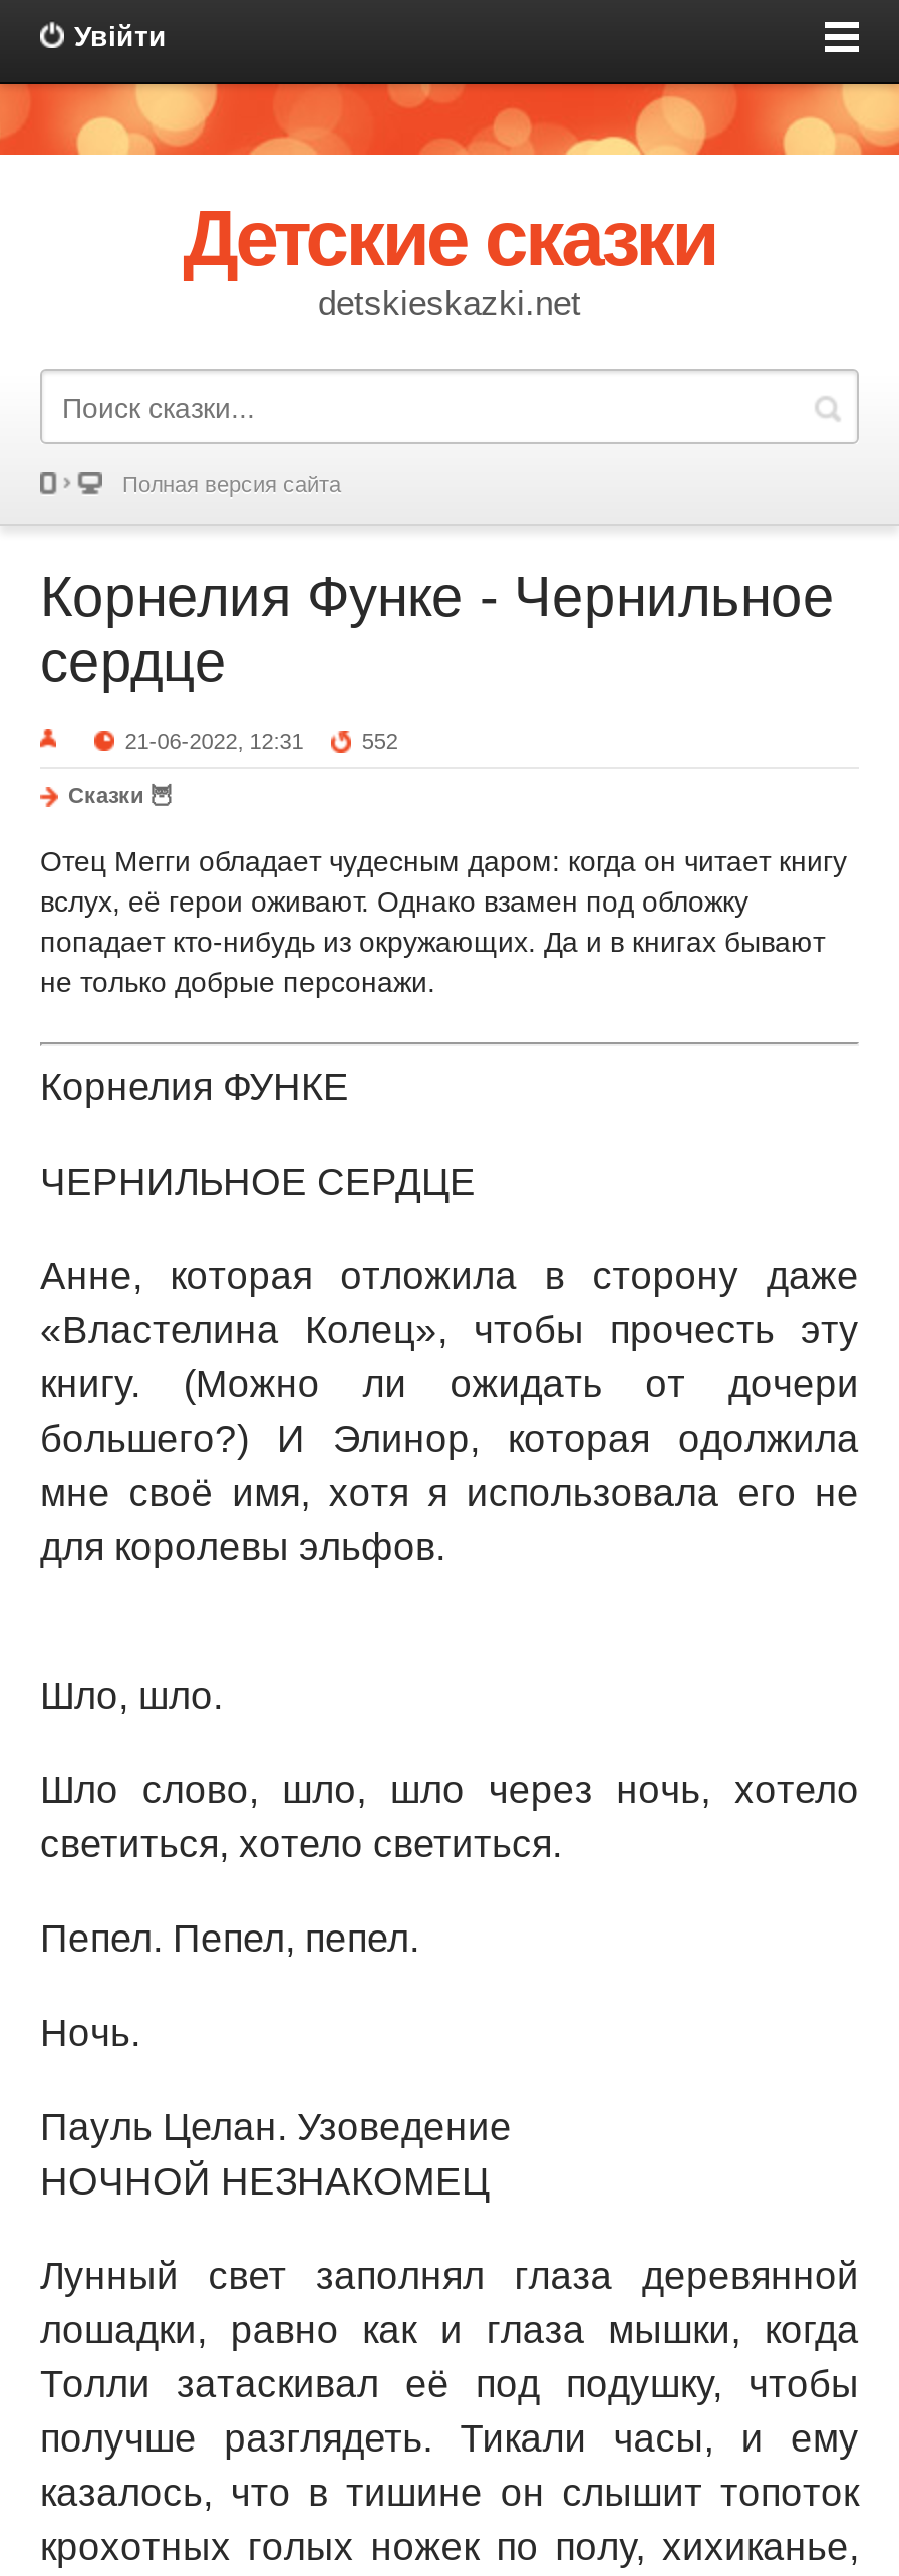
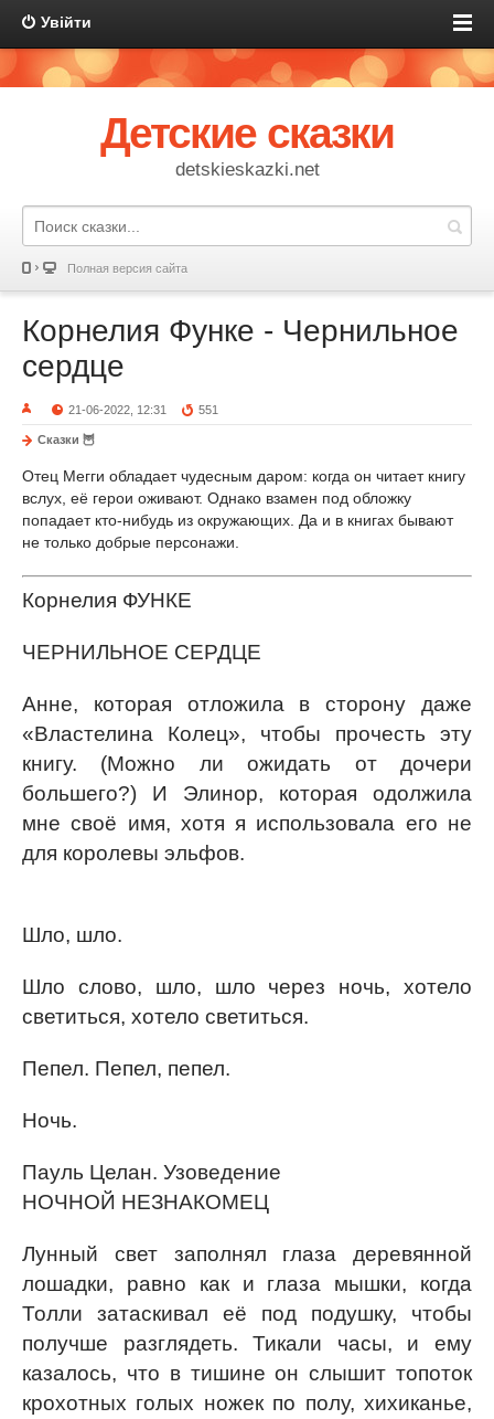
[362,729,398,753] 552 -> [199,403,219,416] 551

